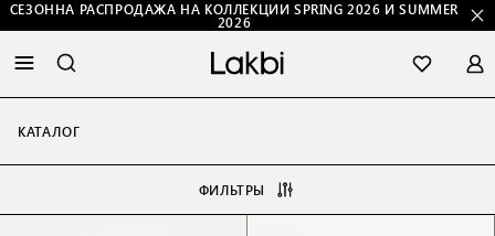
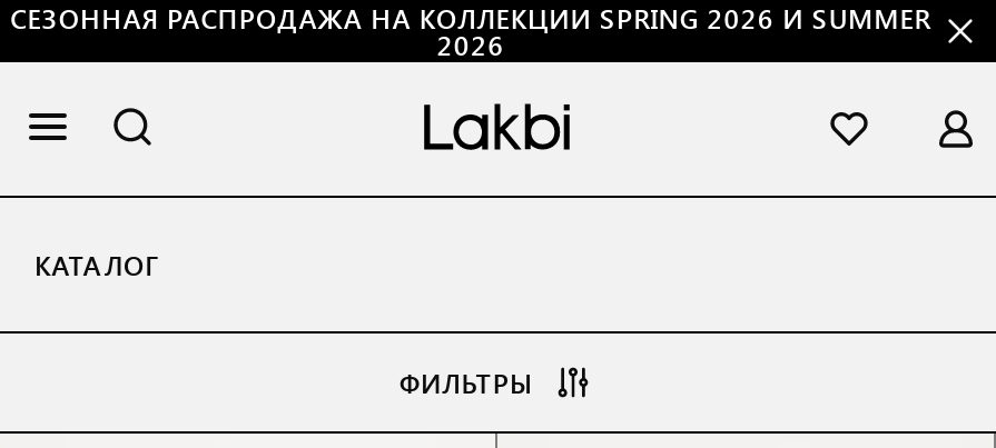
[10,0,459,18] СЕЗОННА РАСПРОДАЖА НА КОЛЛЕКЦИИ SPRING 2026 И SUMMER -> [10,0,931,36] СЕЗОННАЯ РАСПРОДАЖА НА КОЛЛЕКЦИИ SPRING 2026 И SUMMER

